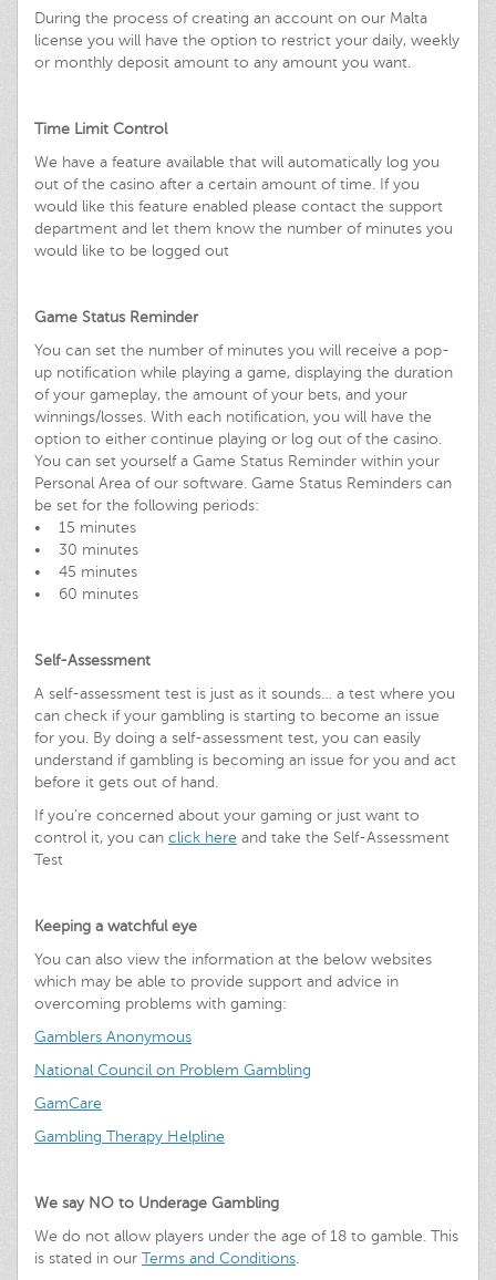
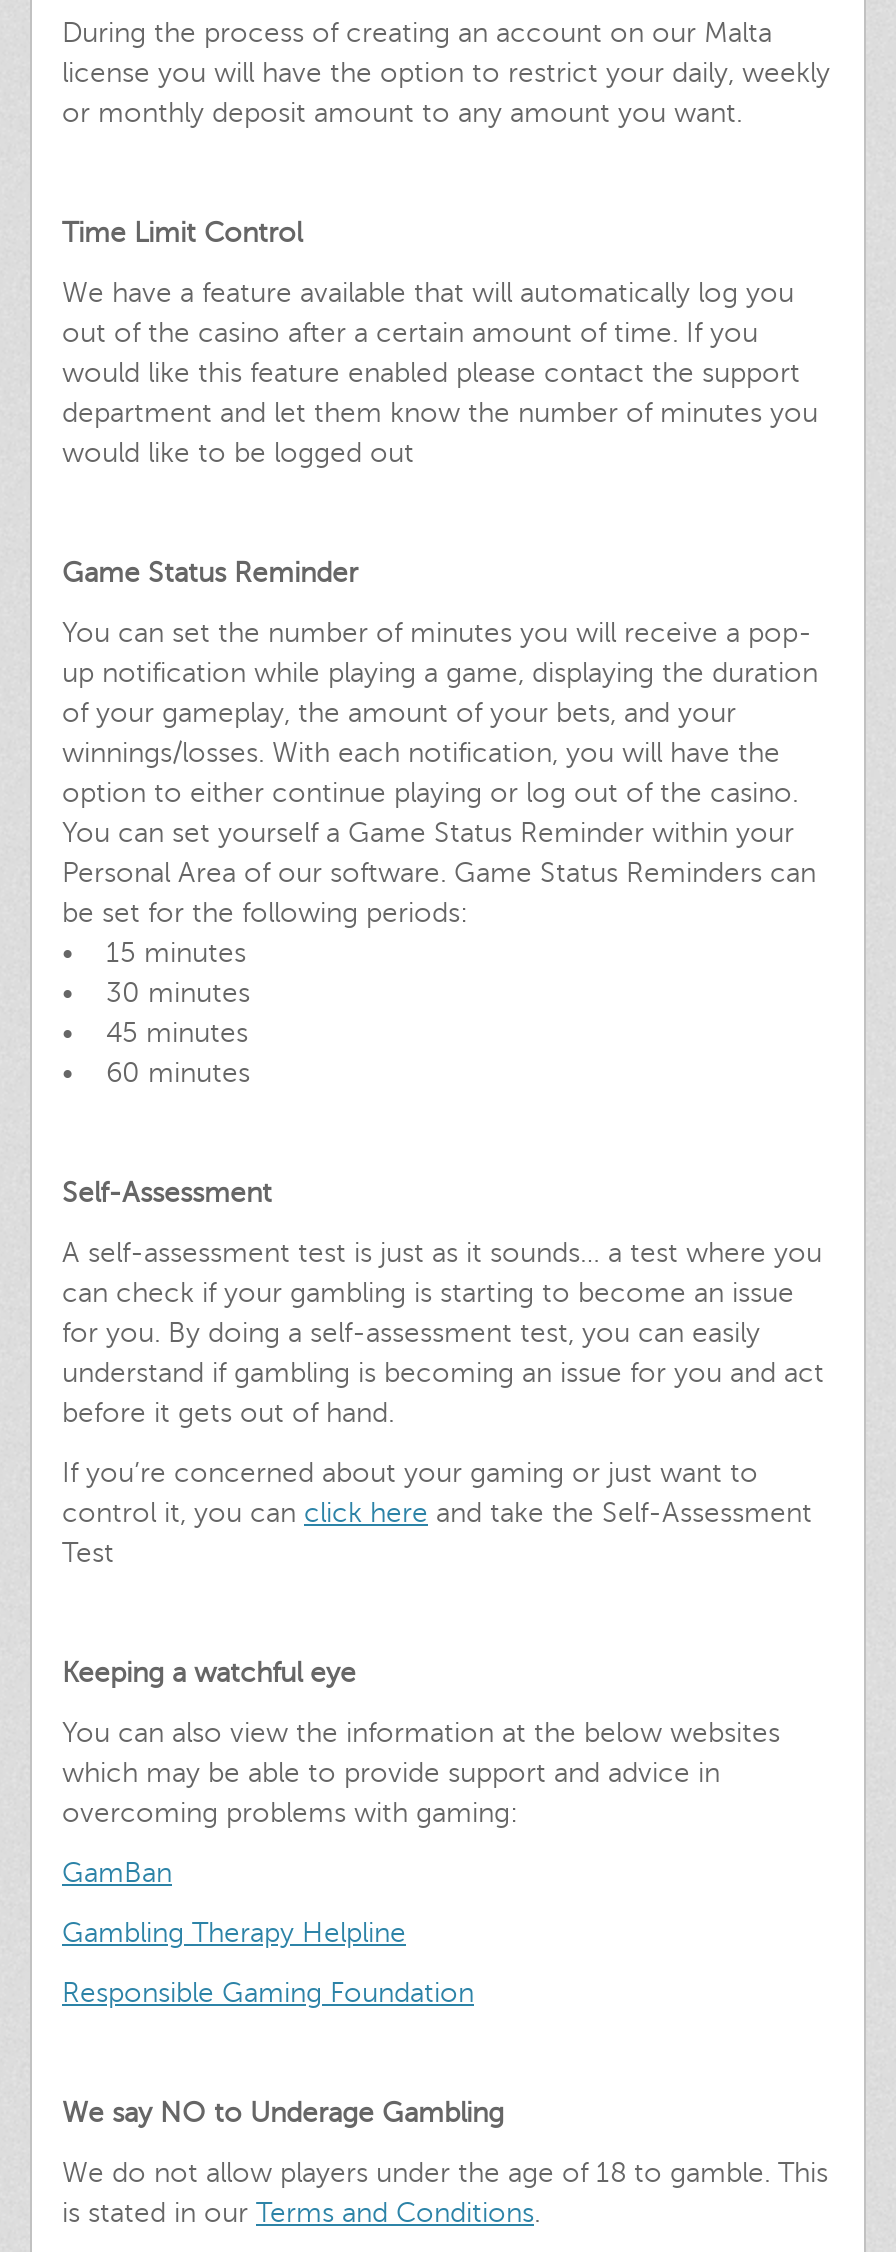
[34,1029,311,1112] Gamblers Anonymous | National Council on Problem Gambling | GamCare -> [62,1858,172,1888] GamBan
moved [34,1128,225,1145] -> [62,1918,406,1948]: Gambling Therapy Helpline
none -> [62,1978,474,2008] Responsible Gaming Foundation

